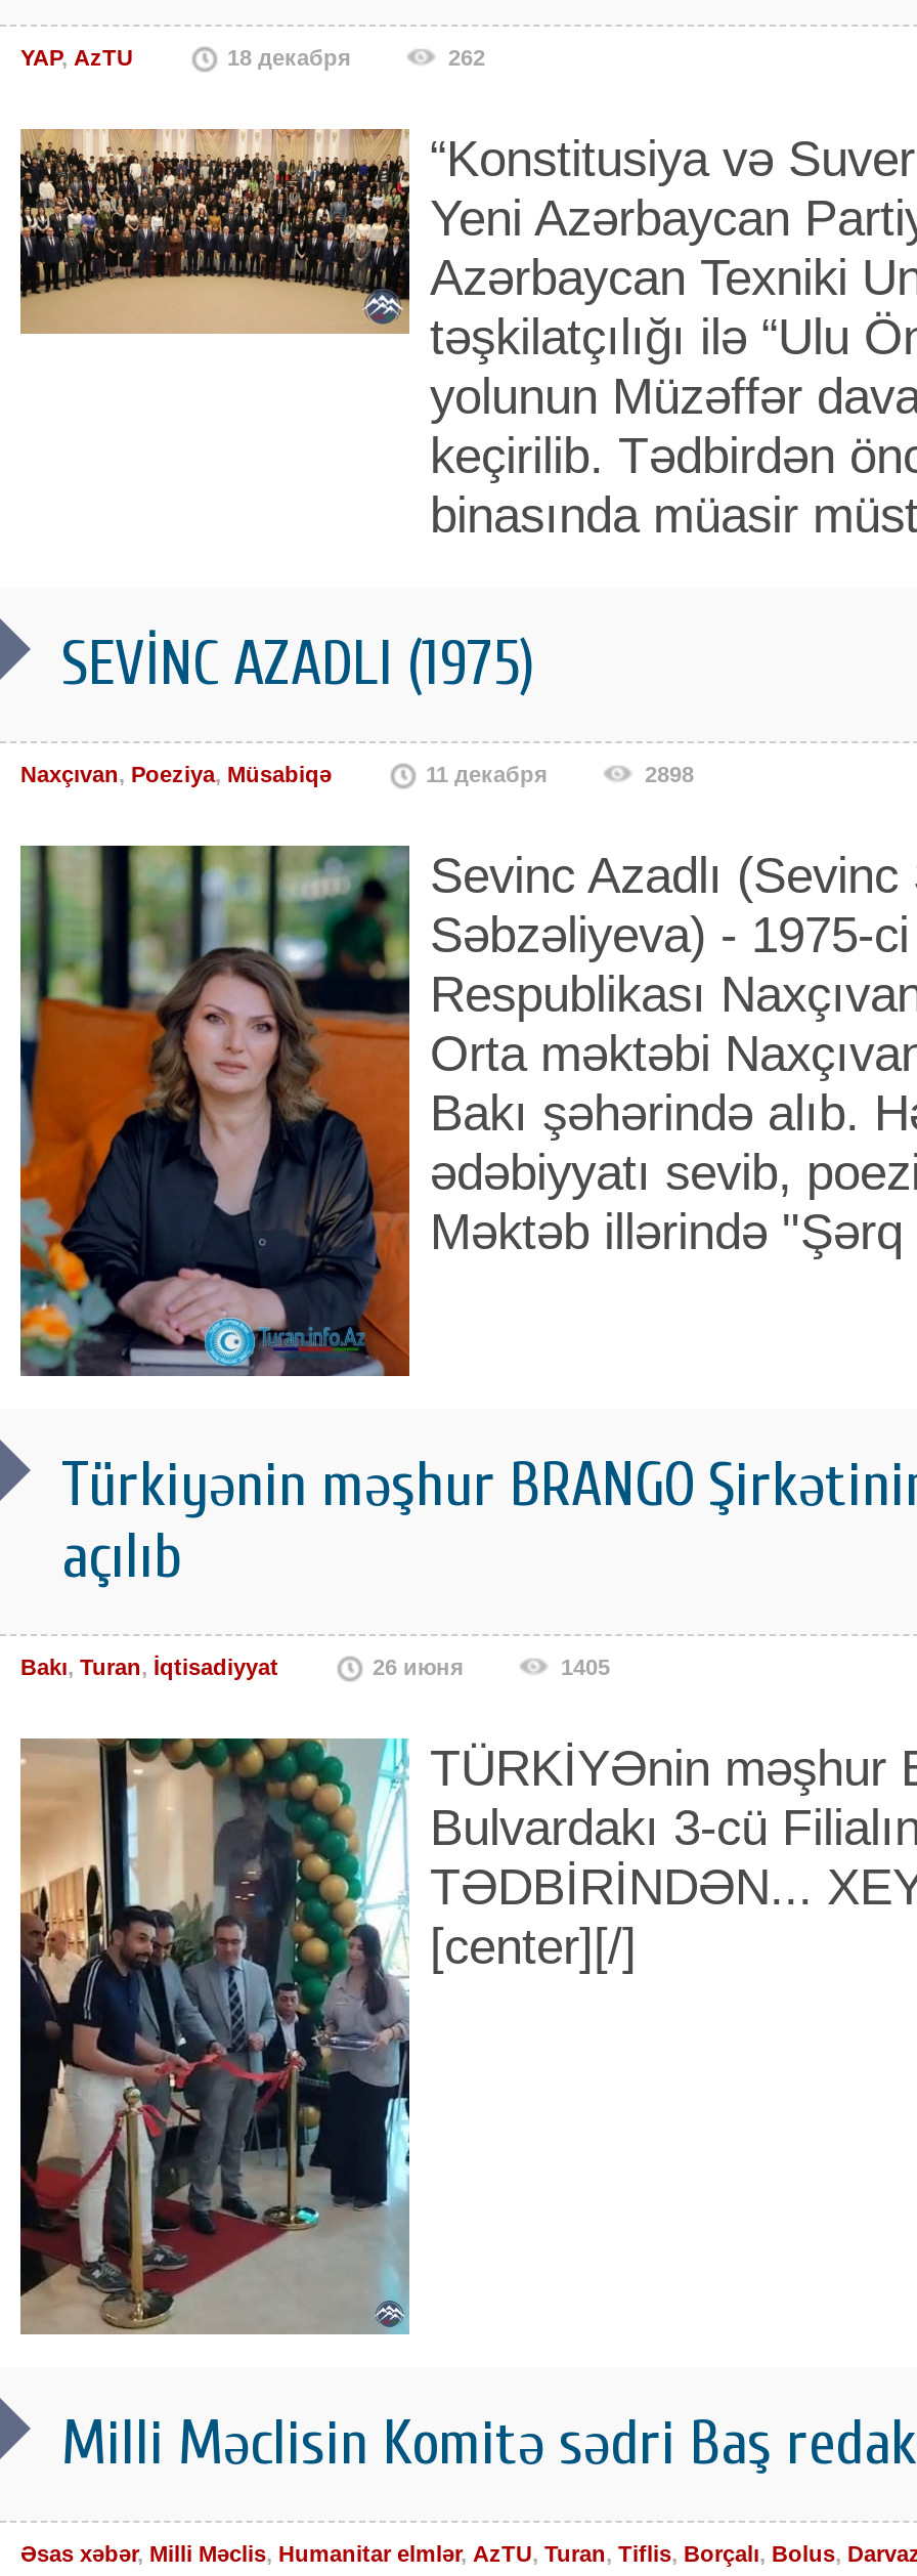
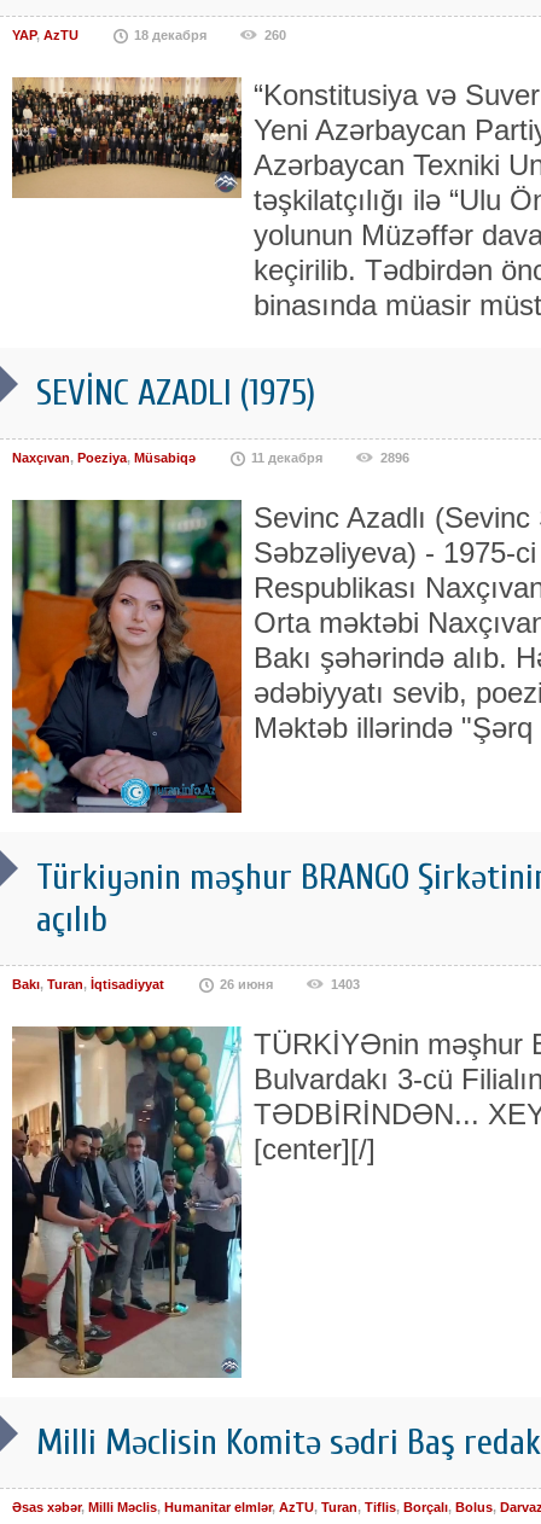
[448,45,485,70] 262 -> [264,28,286,42] 260
[645,762,694,786] 2898 -> [380,450,409,465] 2896
[561,1654,610,1679] 1405 -> [331,977,360,991] 1403

